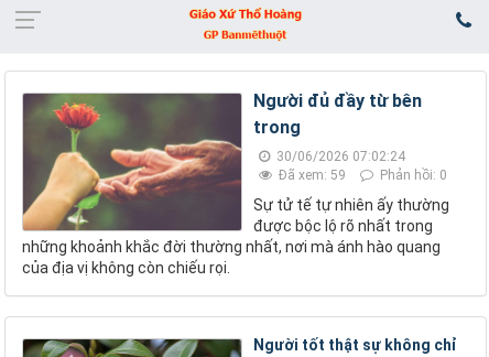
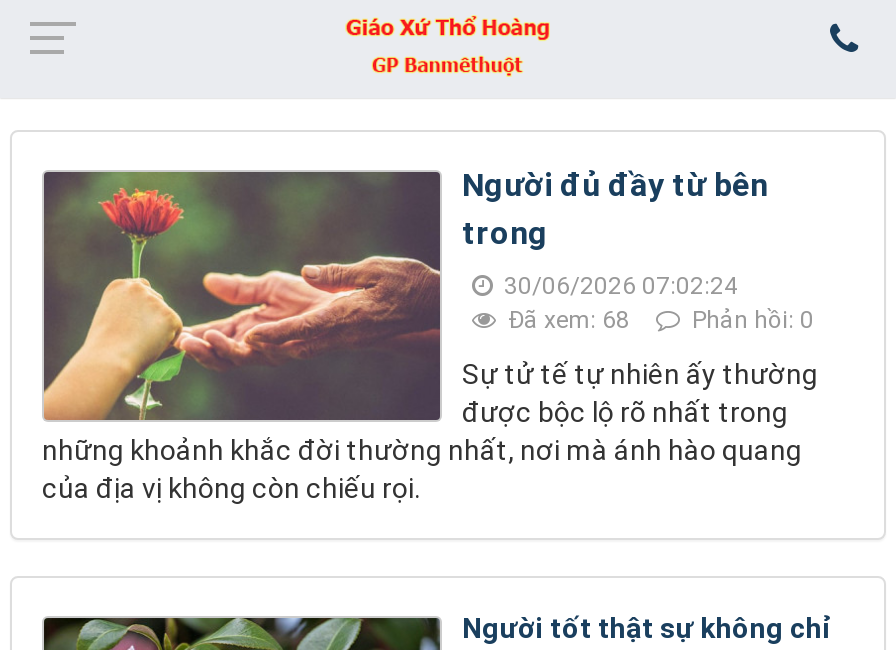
[275,167,447,183] Đã xem: 59 Phản hồi: 0 -> [502,306,814,334] Đã xem: 68 Phản hồi: 0

